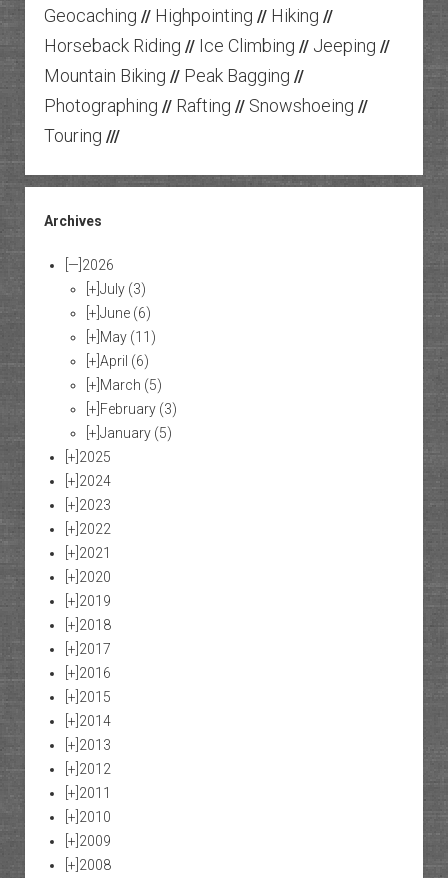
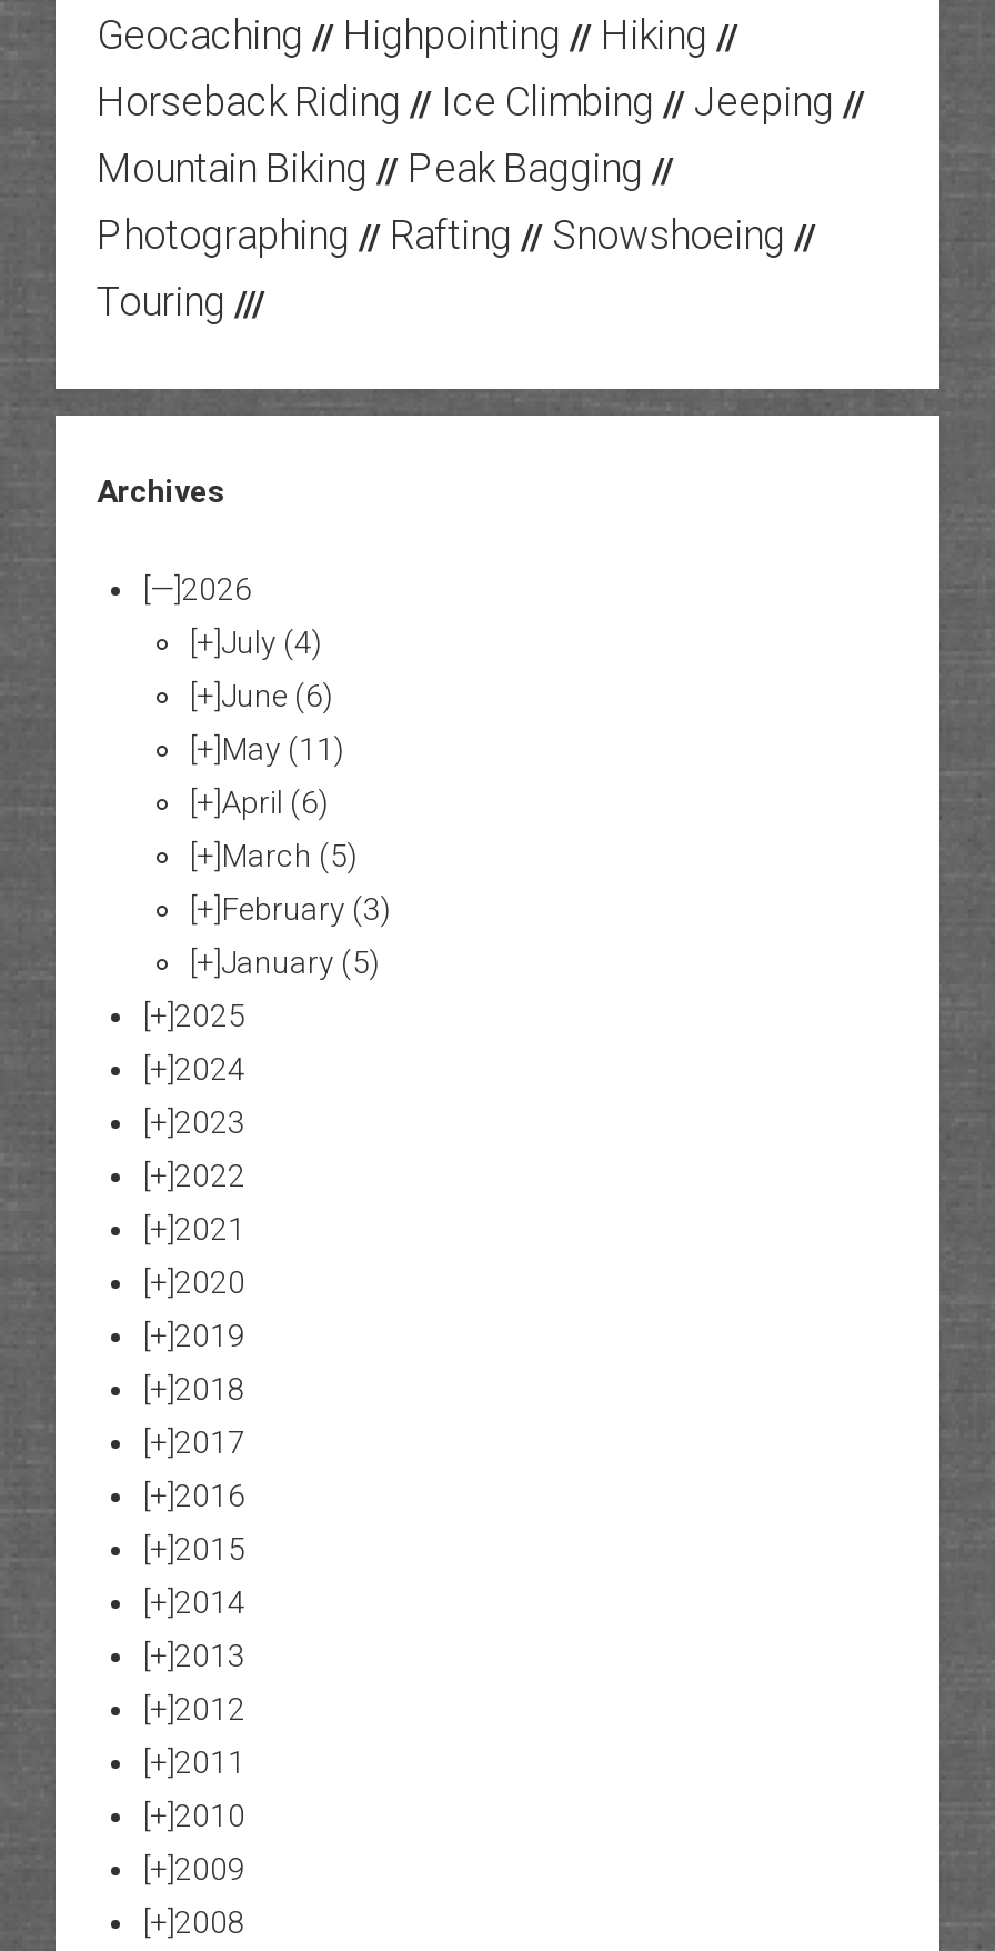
[85,281,145,297] [+]July (3) -> [190,624,323,660] [+]July (4)

